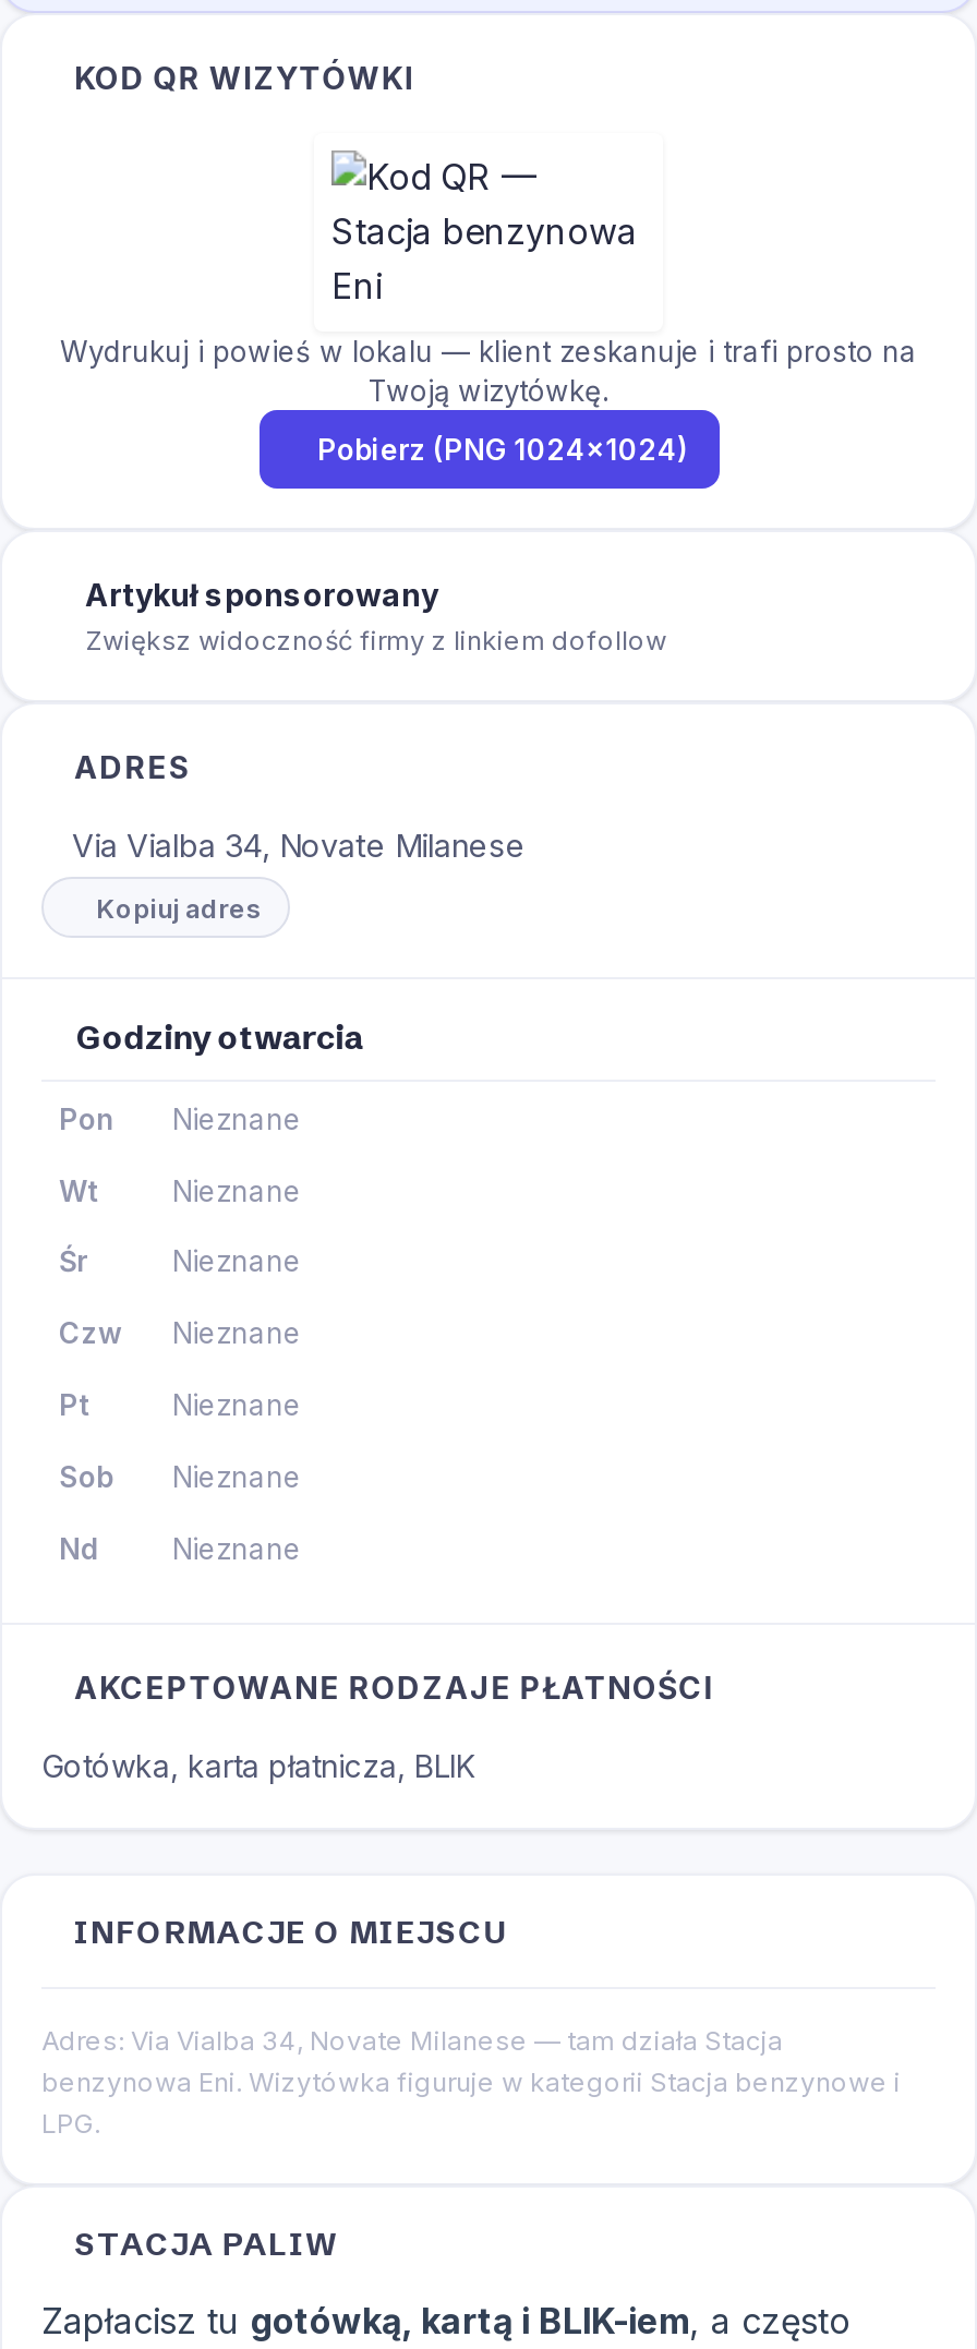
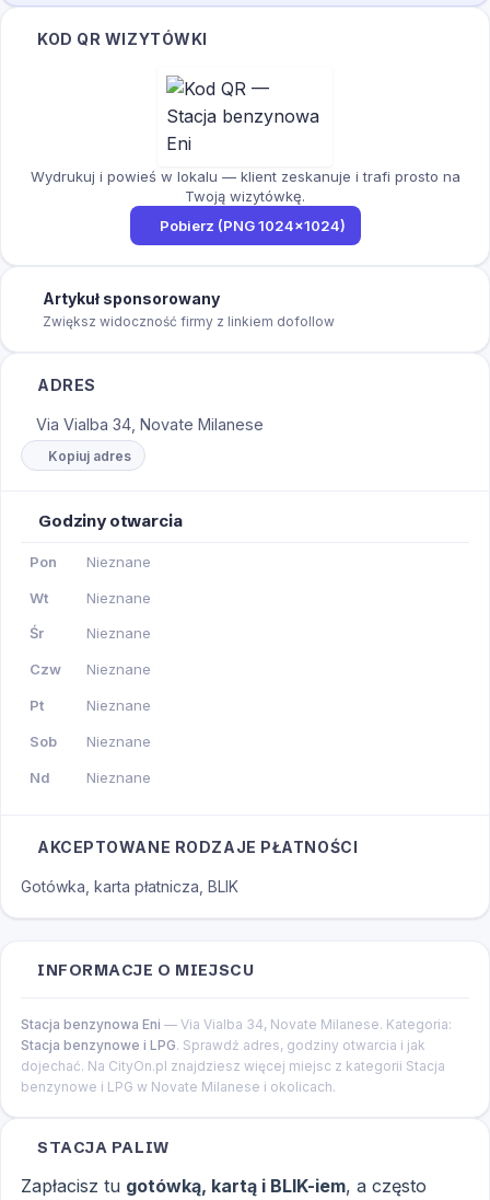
[41,2024,901,2139] Adres: Via Vialba 34, Novate Milanese — tam działa Stacja | benzynowa Eni. Wizytówka figuruje w kategorii Stacja benzynowe i | LPG. -> [21,1016,452,1095] Stacja benzynowa Eni — Via Vialba 34, Novate Milanese. Kategoria: | Stacja benzynowe i LPG. Sprawdź adres, godziny otwarcia i jak | dojechać. Na CityOn.pl znajdziesz więcej miejsc z kategorii Stacja | benzynowe i LPG w Novate Milanese i okolicach.

